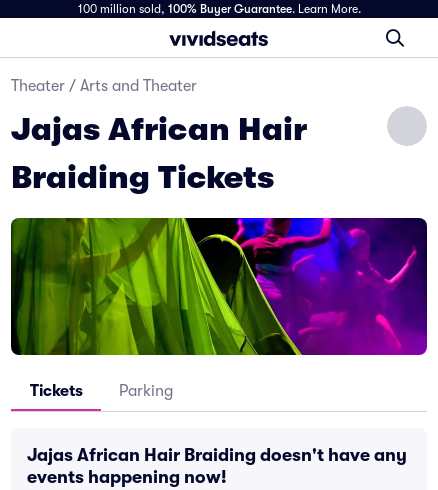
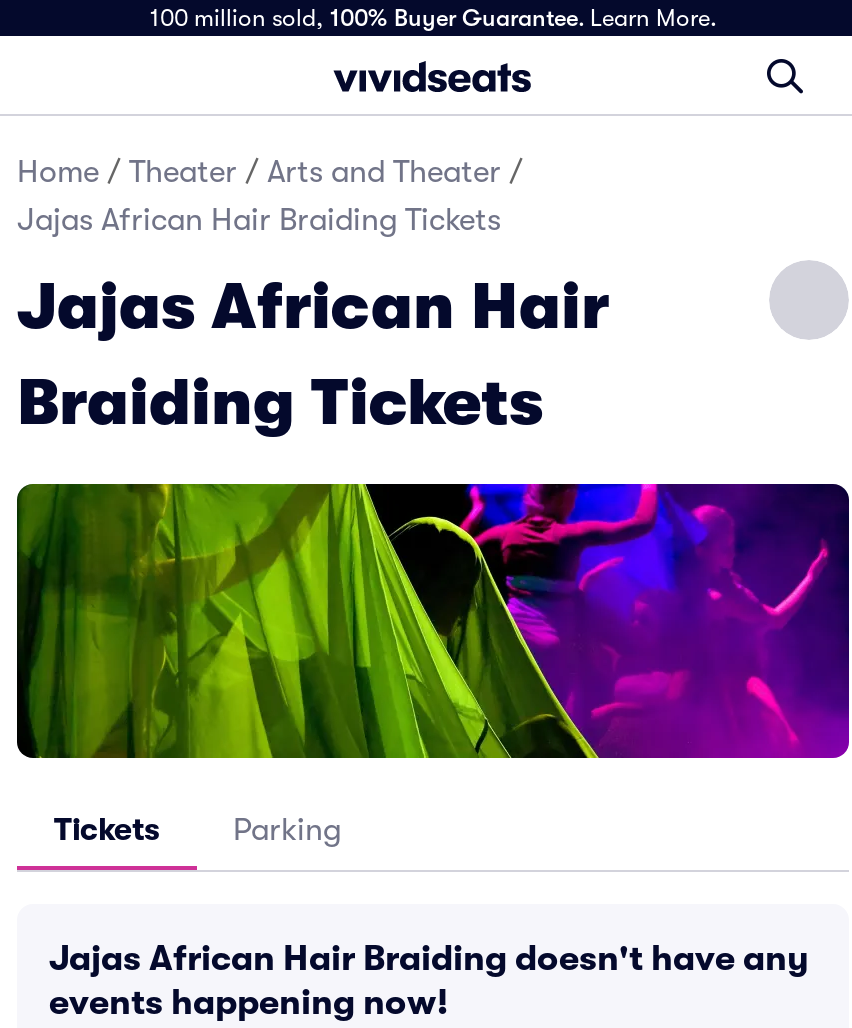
[11,77,197,95] Theater / Arts and Theater -> [17,154,523,238] Home / Theater / Arts and Theater / | Jajas African Hair Braiding Tickets

